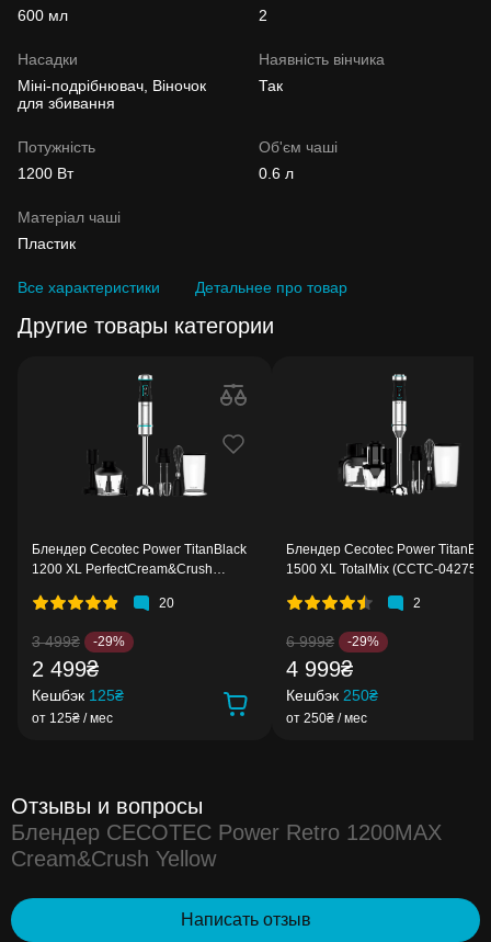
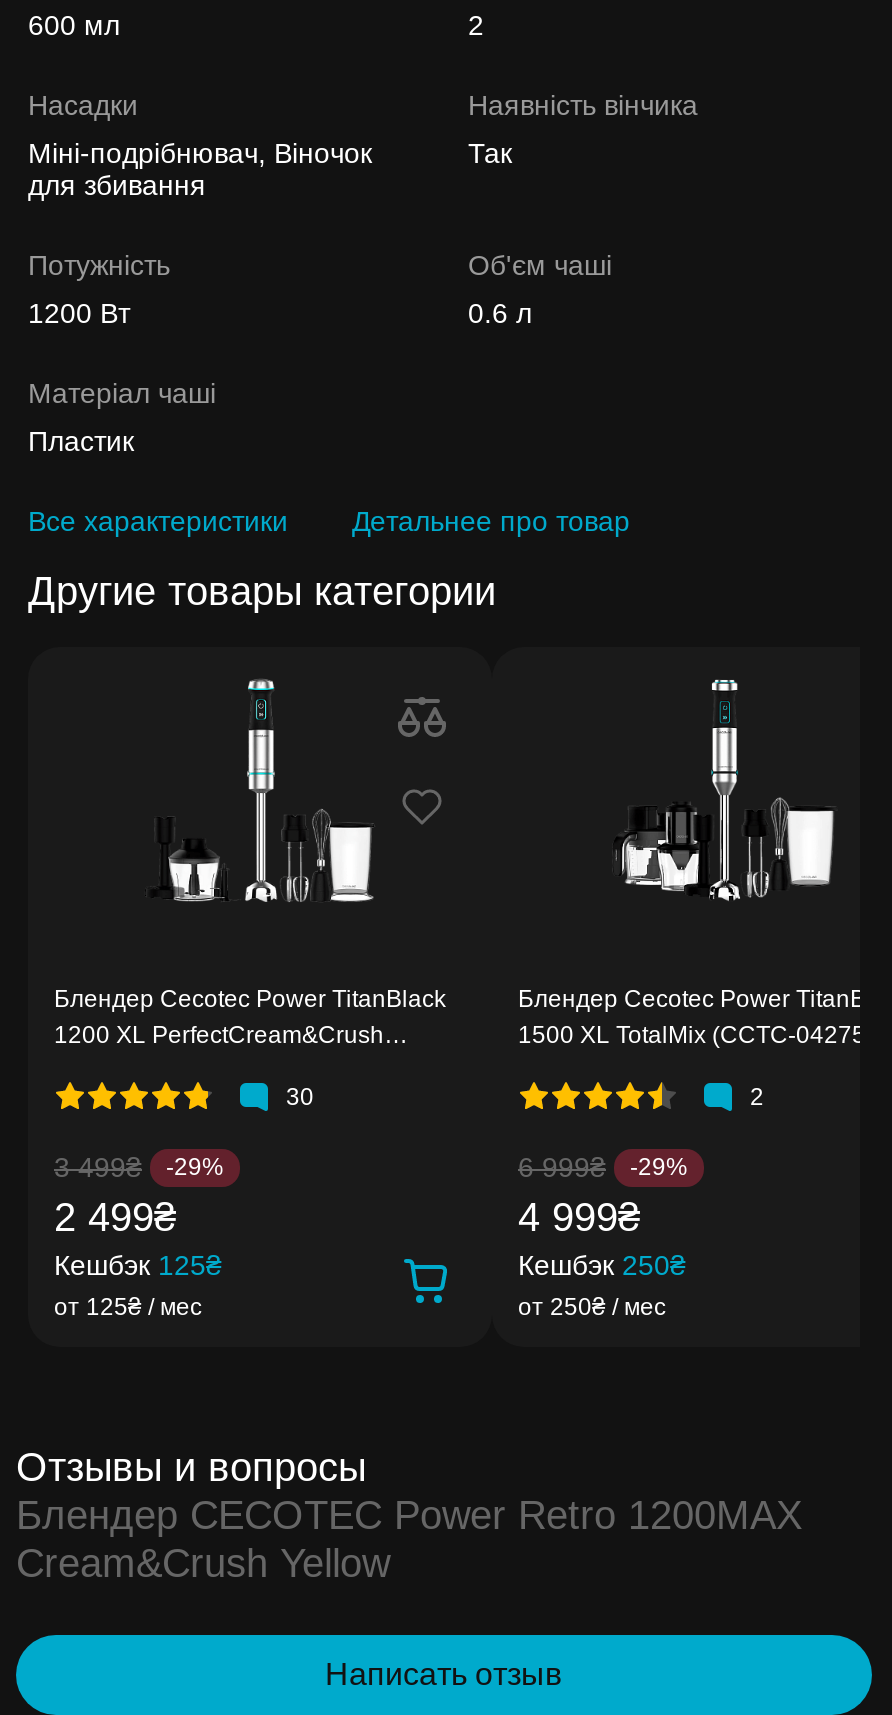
[159,595,174,611] 20 -> [286,1083,314,1111] 30

